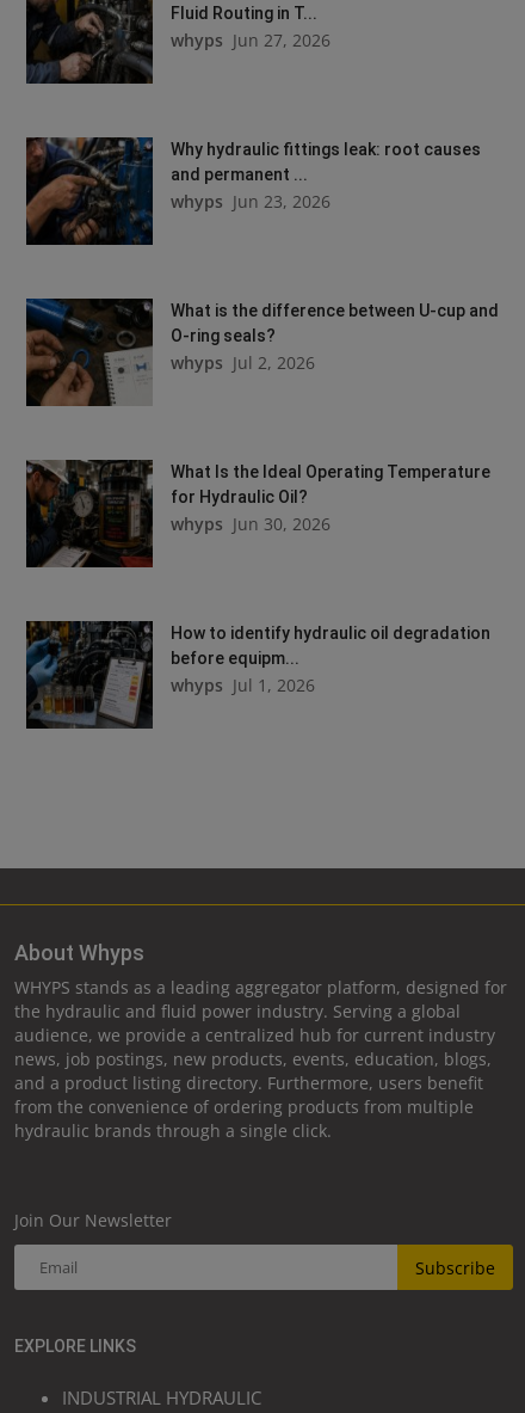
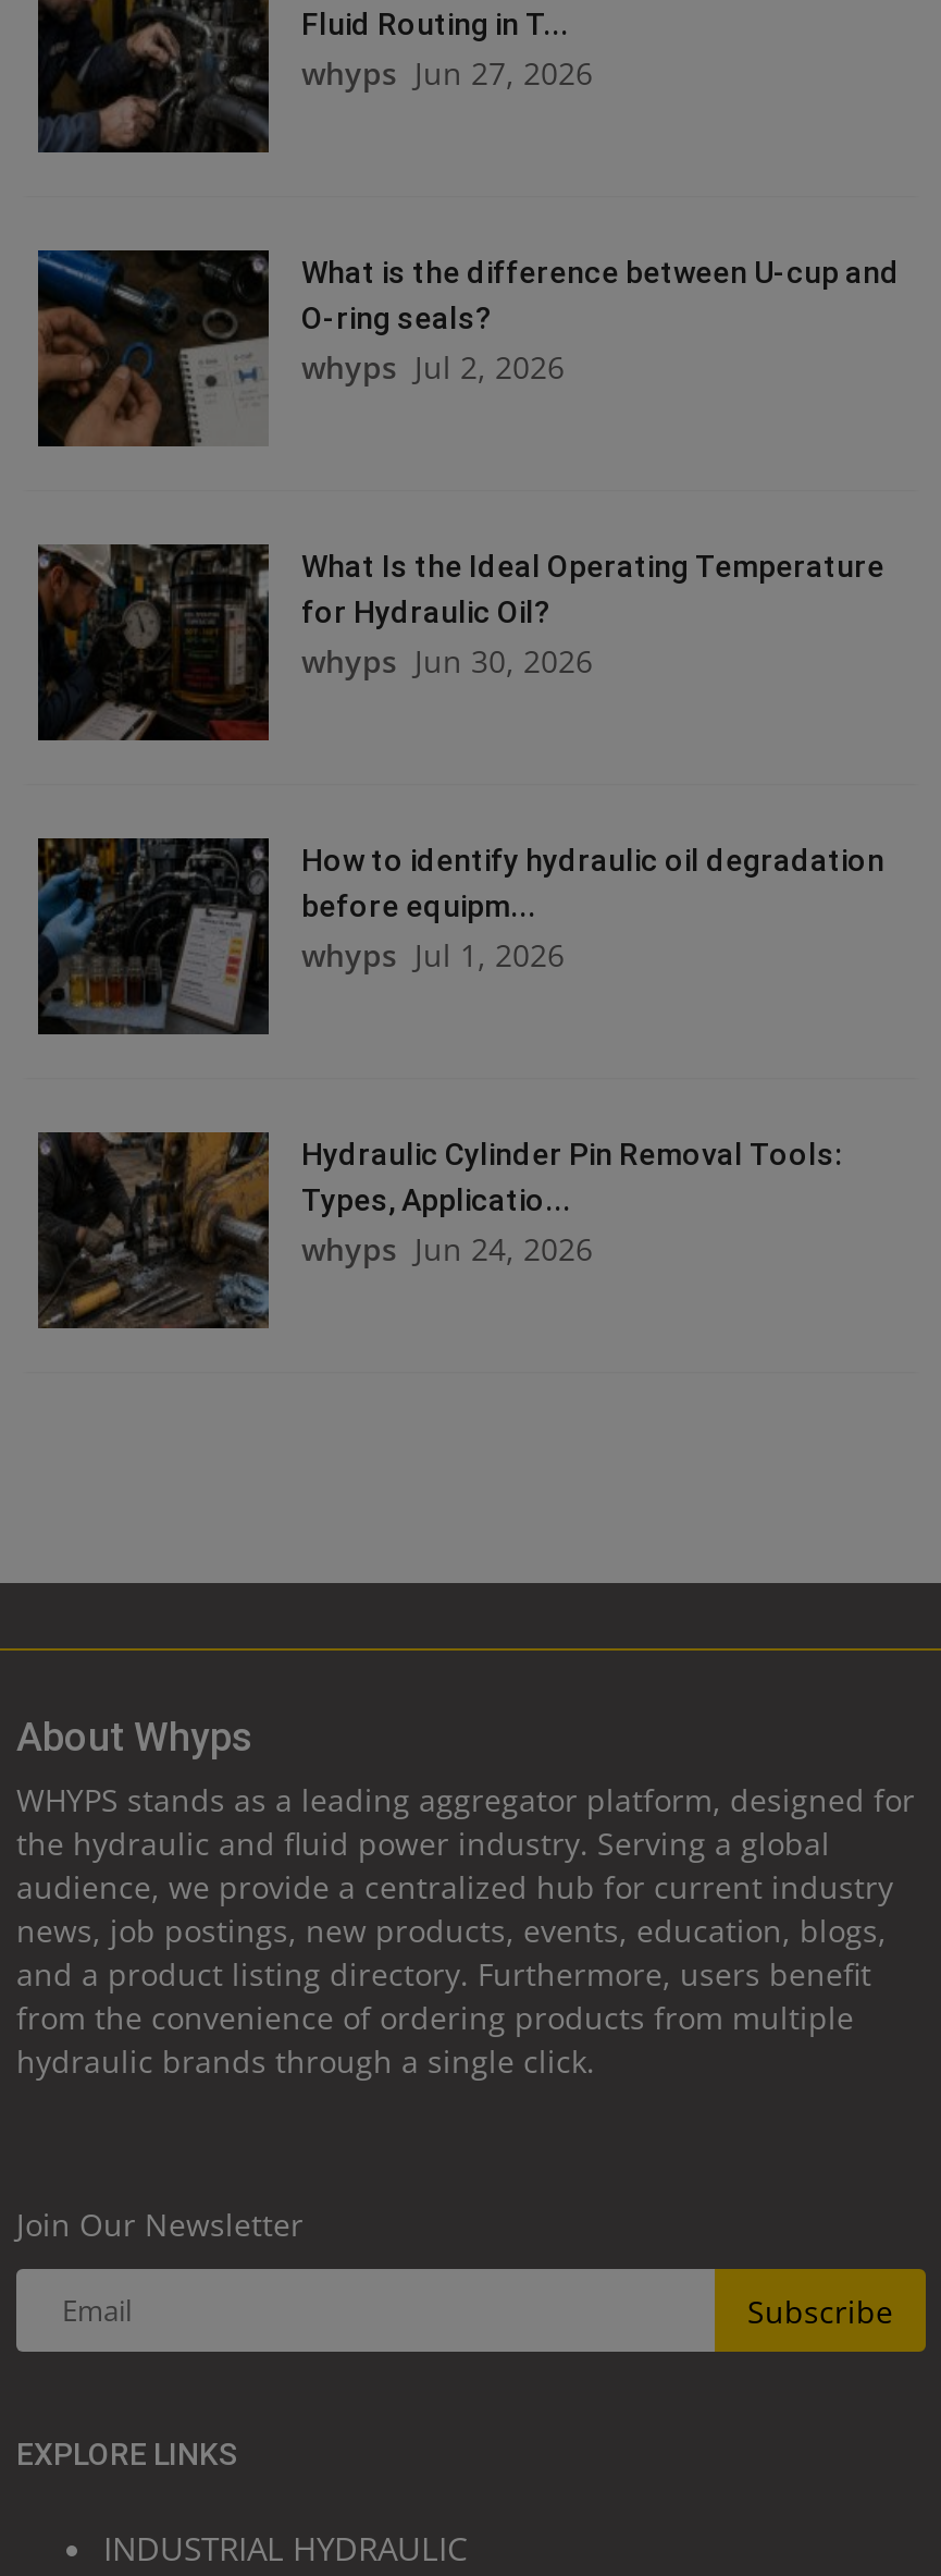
[25,136,481,245] [image] | Why hydraulic fittings leak: root causes | and permanent ... | whyps Jun 23, 2026 -> none
moved [25,297,499,697] -> [36,248,900,976]: [image] | What is the difference between U-cup and | O-ring seals? | ... | before equipm... | whyps Jul 1, 2026
none -> [36,1130,843,1330] [image] | Hydraulic Cylinder Pin Removal Tools: | Types, Applicatio... | whyps Jun 24, 2026

